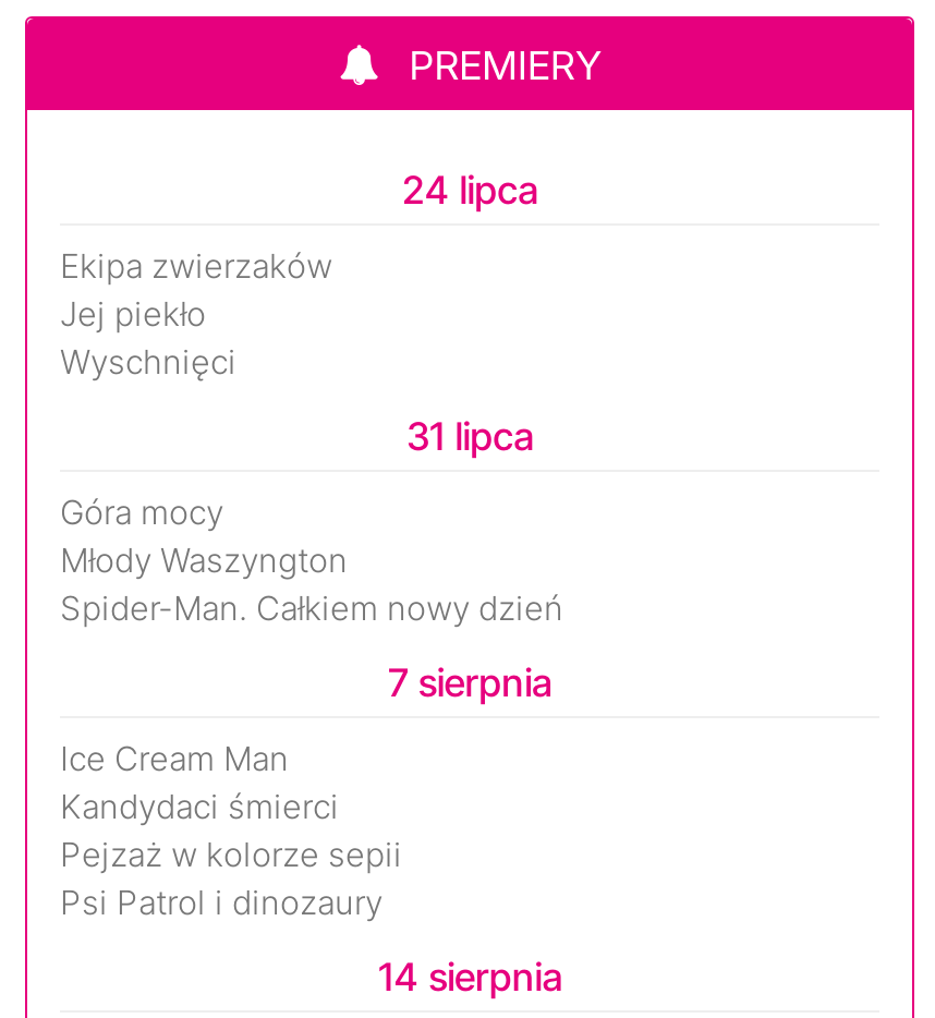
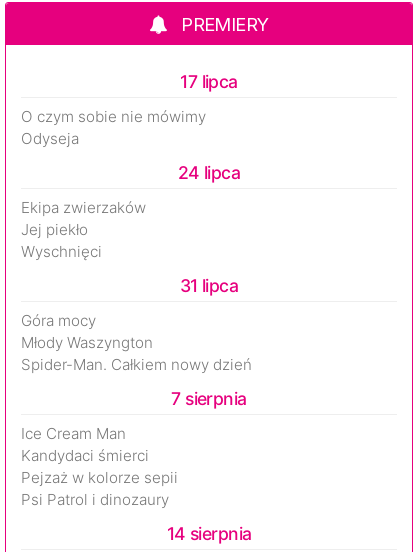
none -> [21,71,238,148] 17 lipca | O czym sobie nie mówimy | Odyseja

